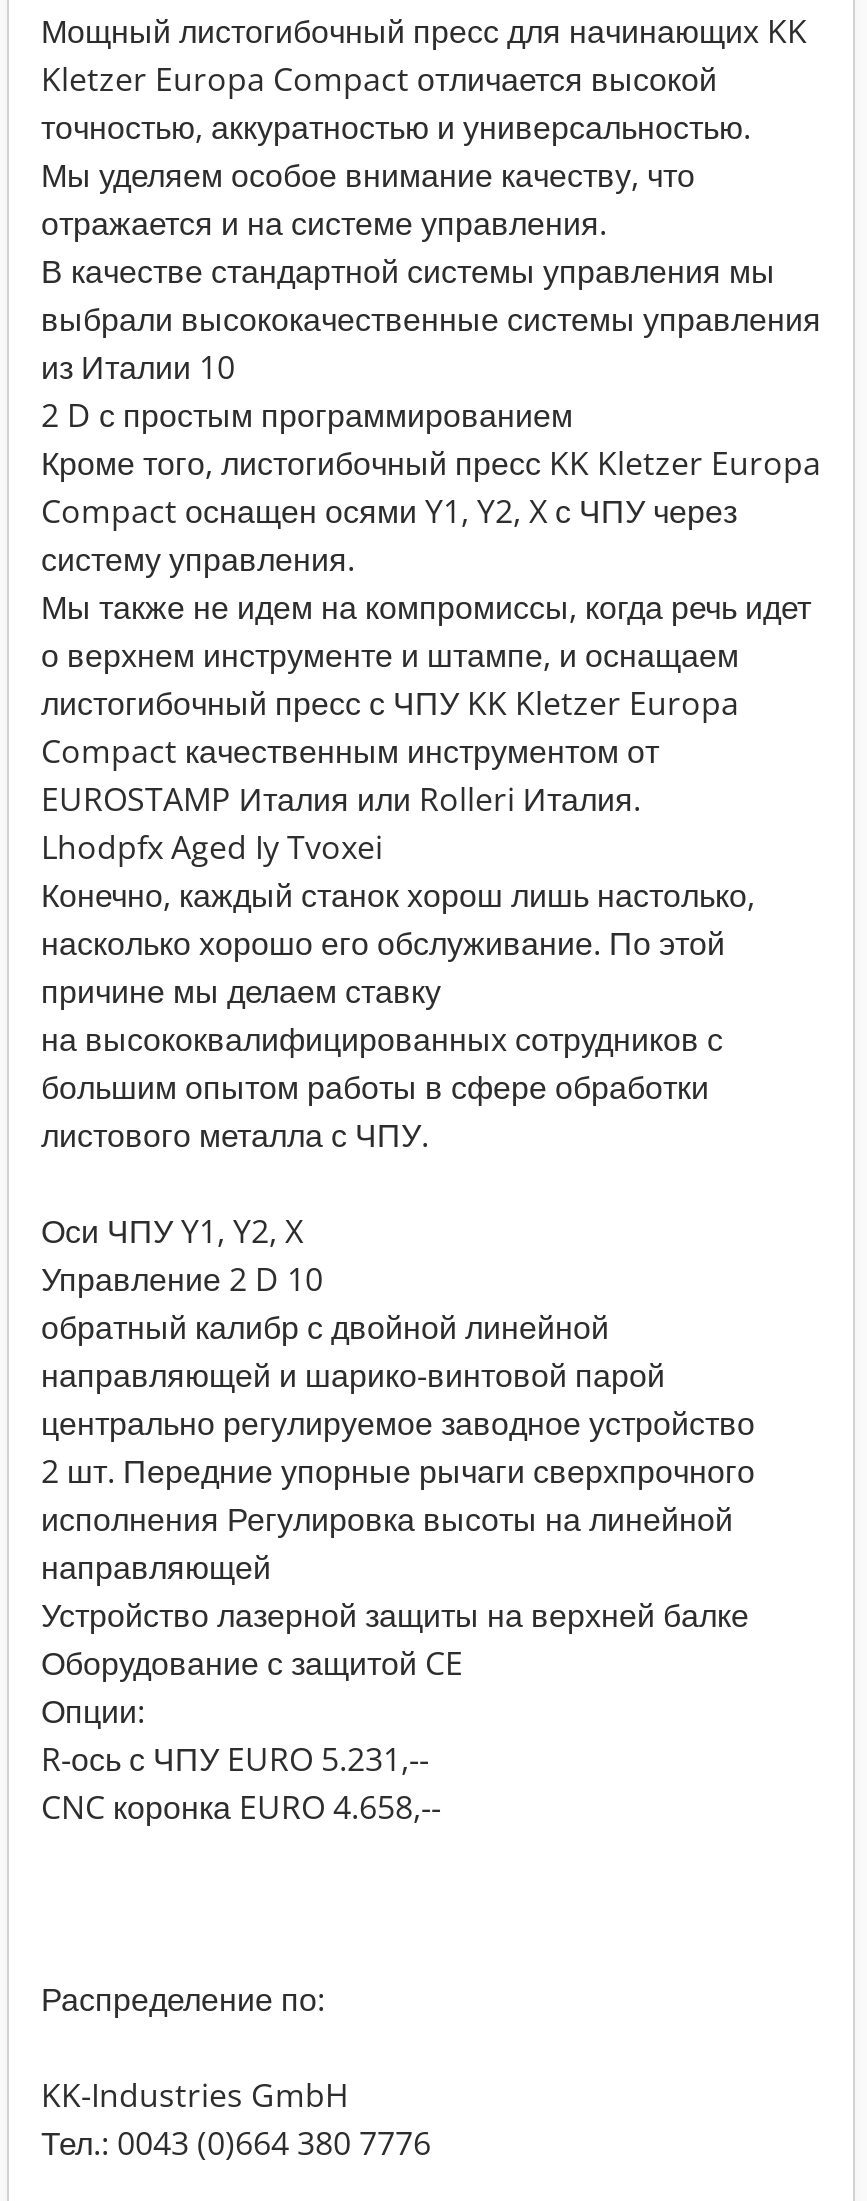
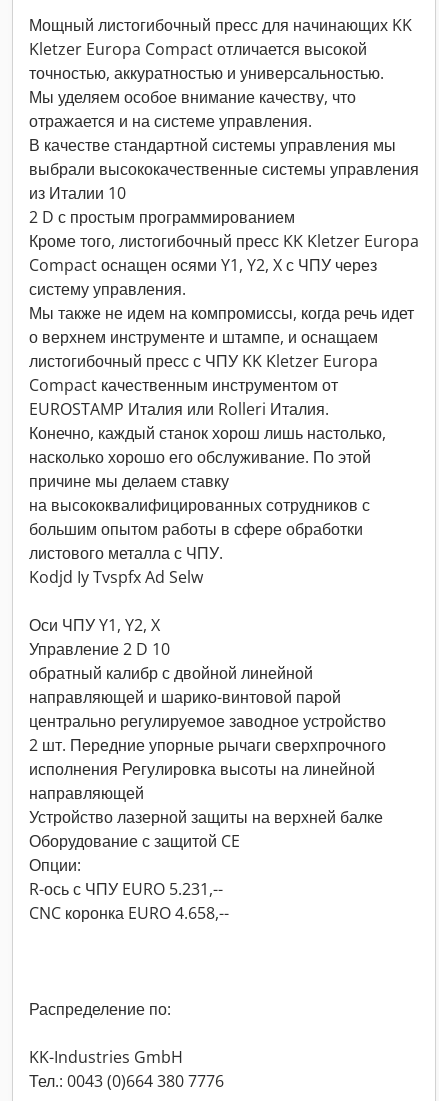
[41,825,383,869] Lhodpfx Aged Iy Tvoxei -> none
moved [41,873,755,1157] -> [29,422,386,564]: Конечно, каждый станок хорош лишь настолько, | насколько хорошо его обслуживание. По этой | причине мы делаем ставку | на высококвалифицированных сотрудников с | большим опытом работы в сфере обработки | листового металла с ЧПУ.
none -> [29,566,203,588] Kodjd Iy Tvspfx Ad Selw

